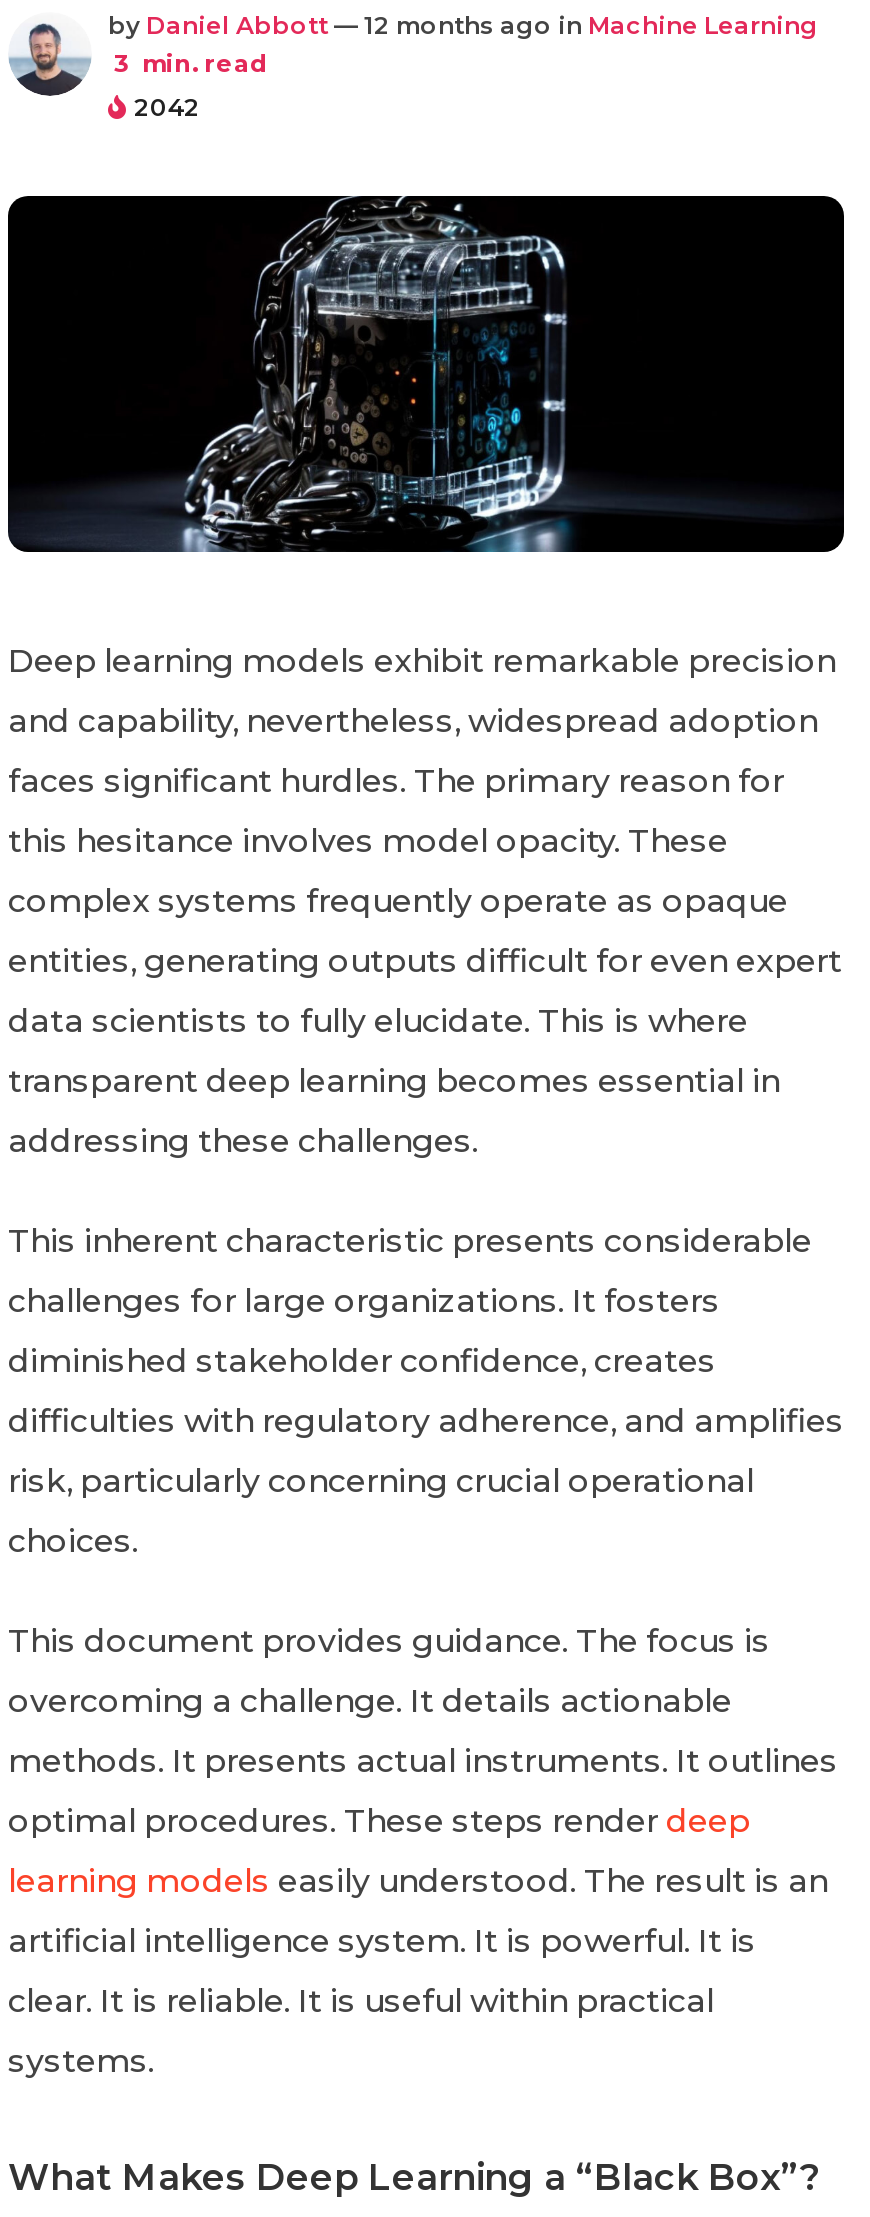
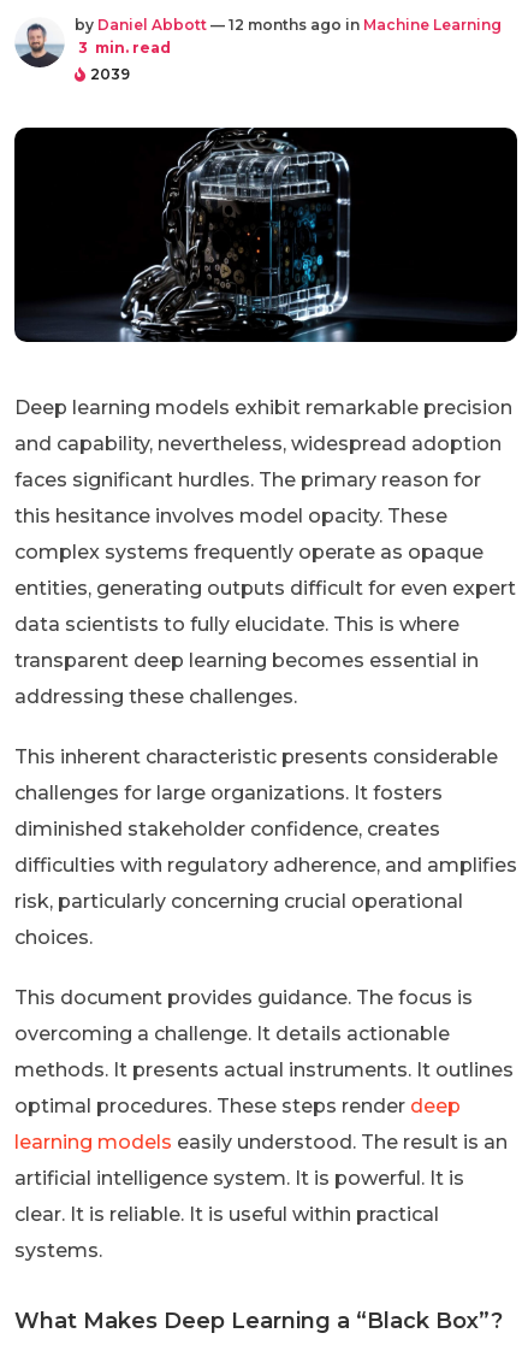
[134,92,200,122] 2042 -> [90,65,130,83] 2039

